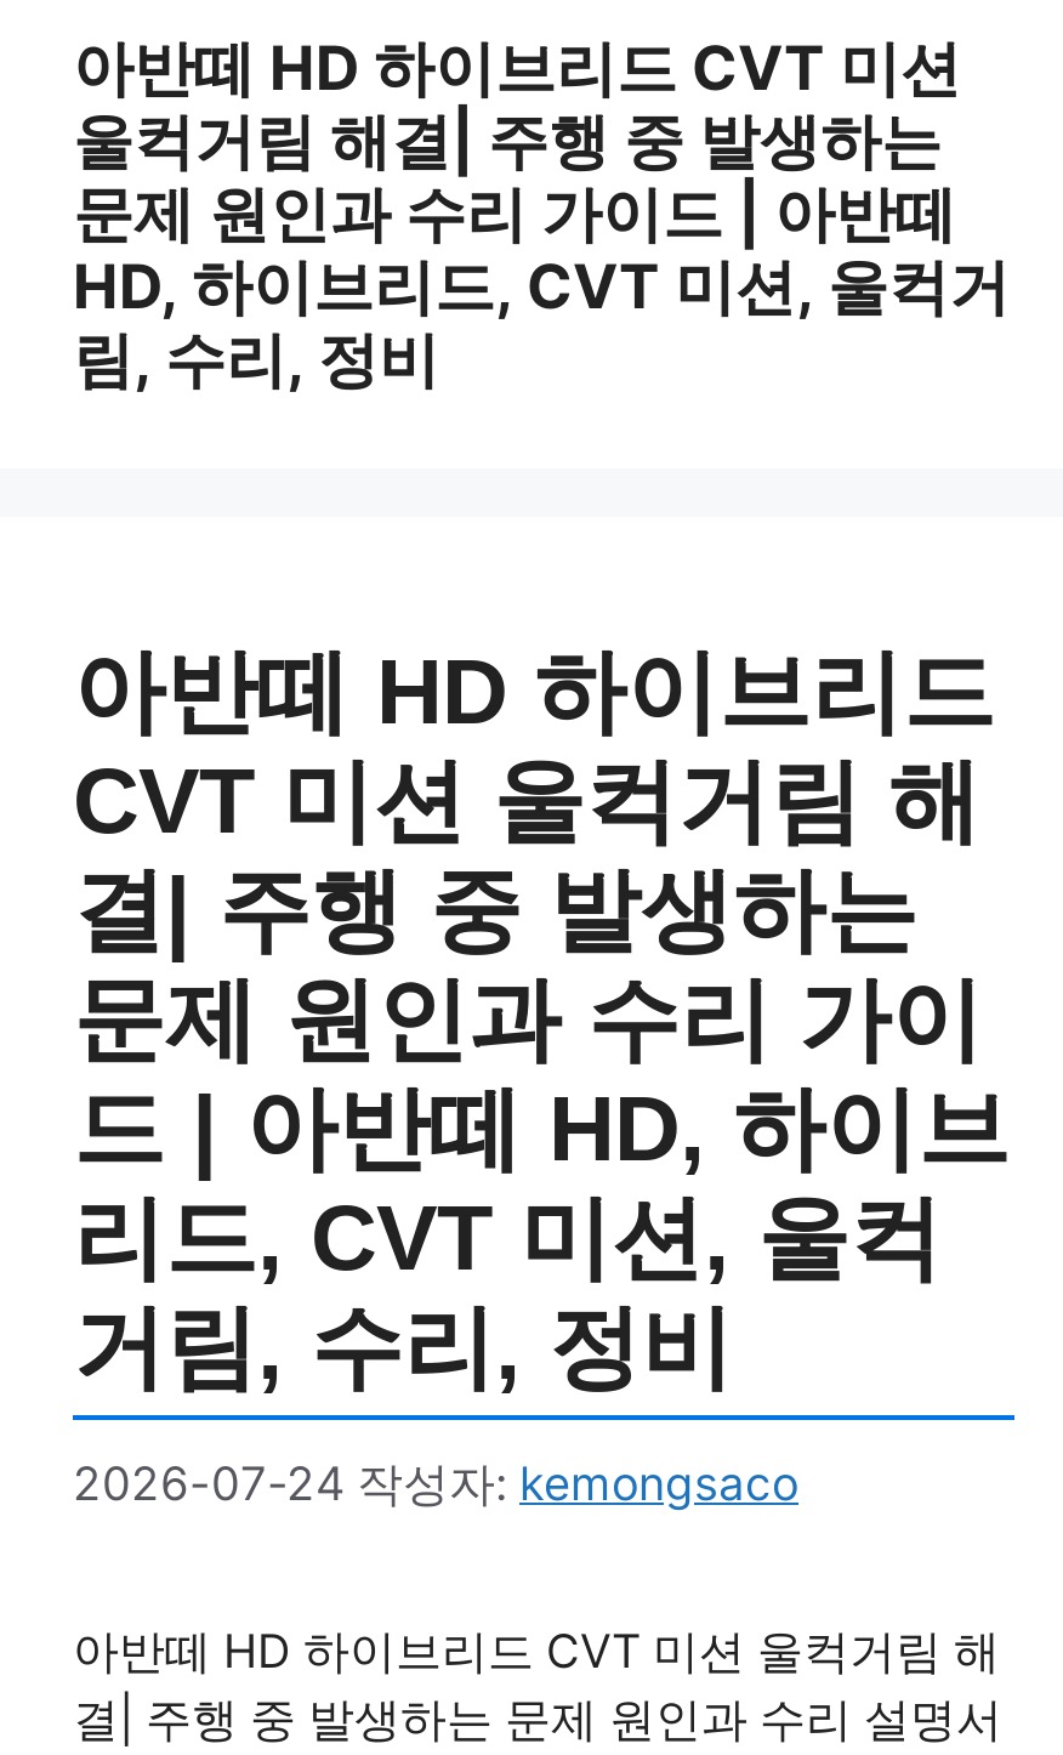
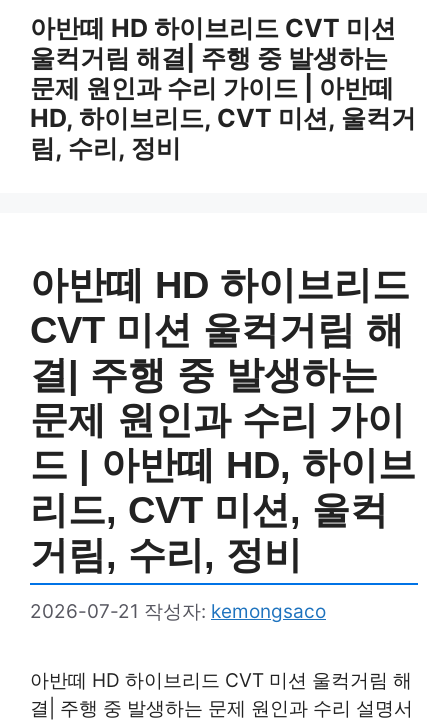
[73,1455,798,1511] 2026-07-24 작성자: kemongsaco -> [30,599,326,622] 2026-07-21 작성자: kemongsaco

